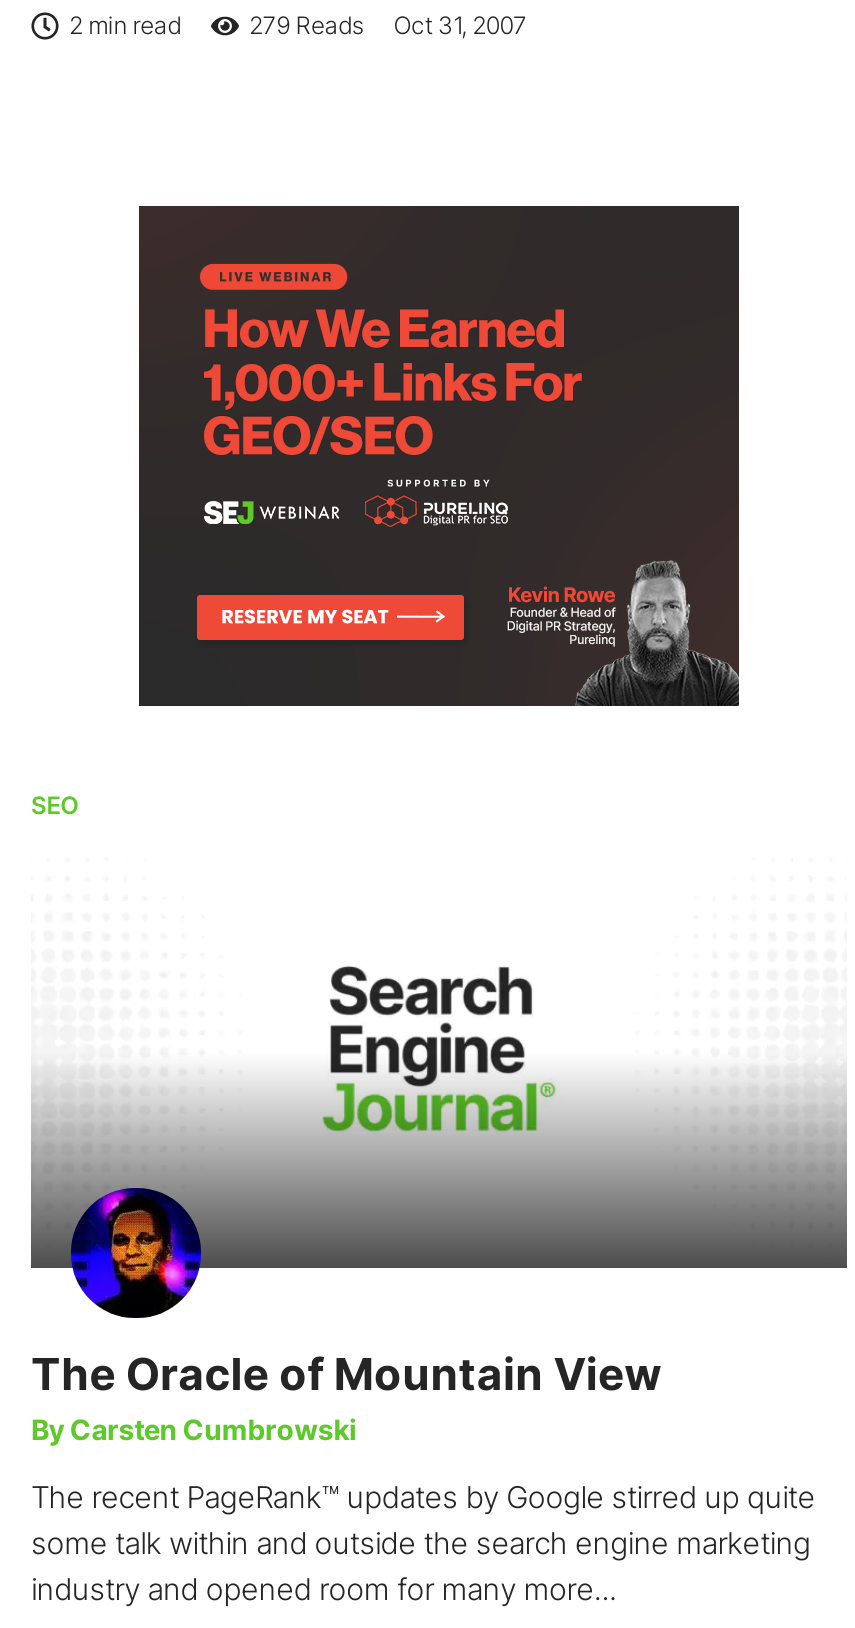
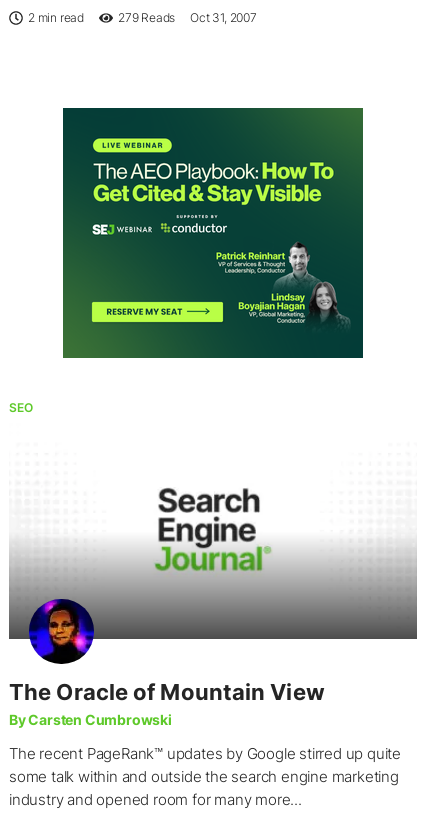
[139,206,741,706] [image] -> [63,108,363,358] [image]

